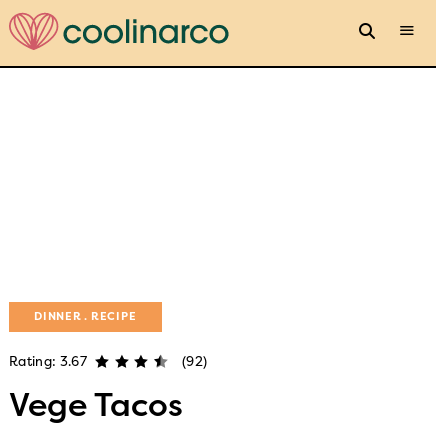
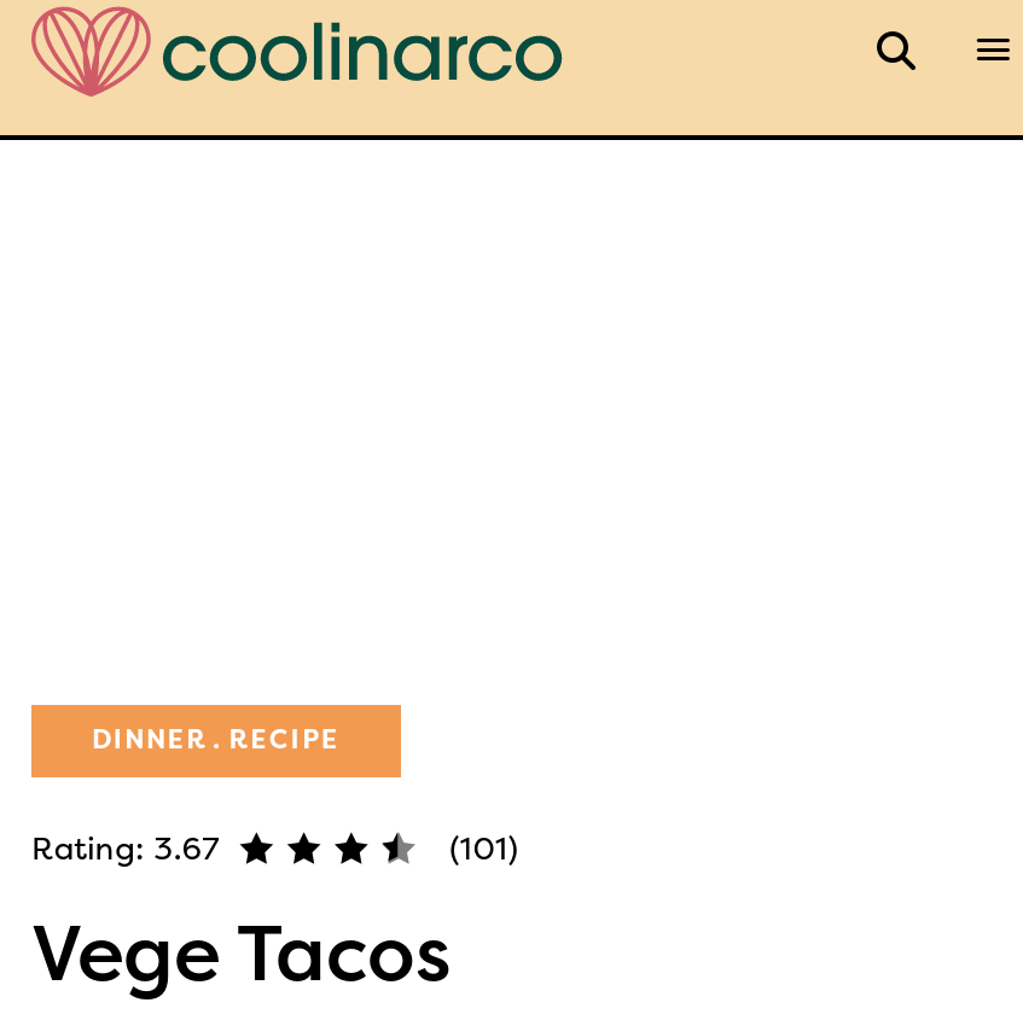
[182,354,207,369] (92) -> [450,830,519,866] (101)

